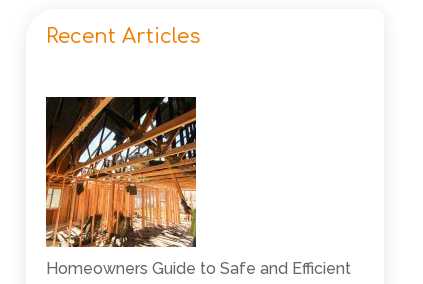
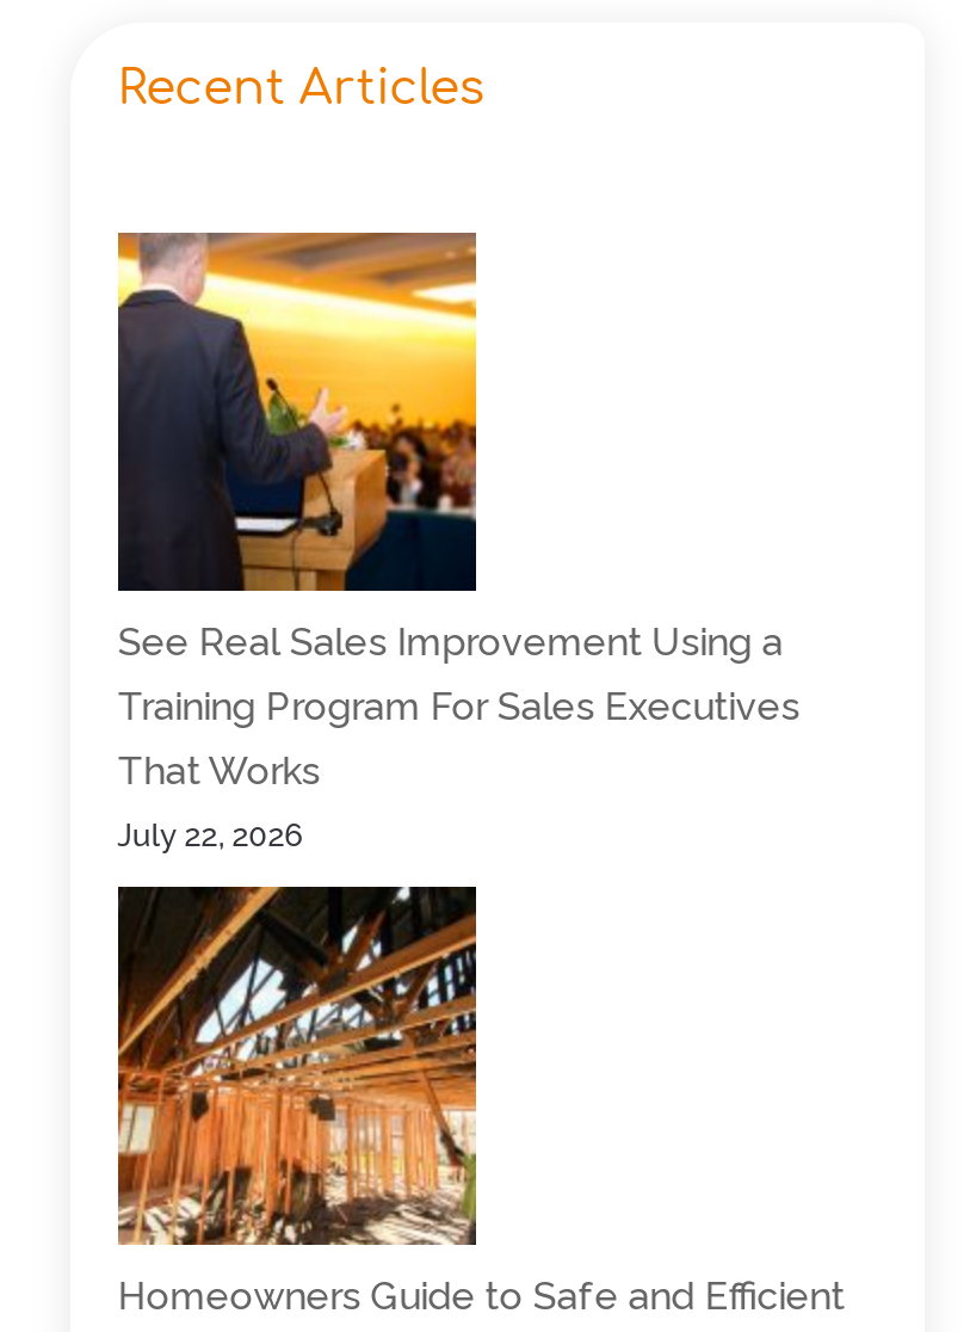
none -> [116,230,800,852] [image] | See Real Sales Improvement Using a | Training Program For Sales Executives | That Works | July 22, 2026

